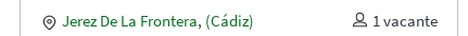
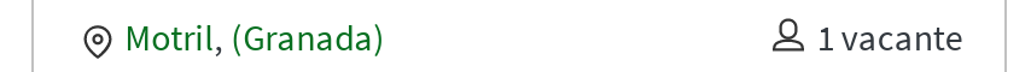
[61,11,254,31] Jerez De La Frontera, (Cádiz) -> [125,16,385,61] Motril, (Granada)

